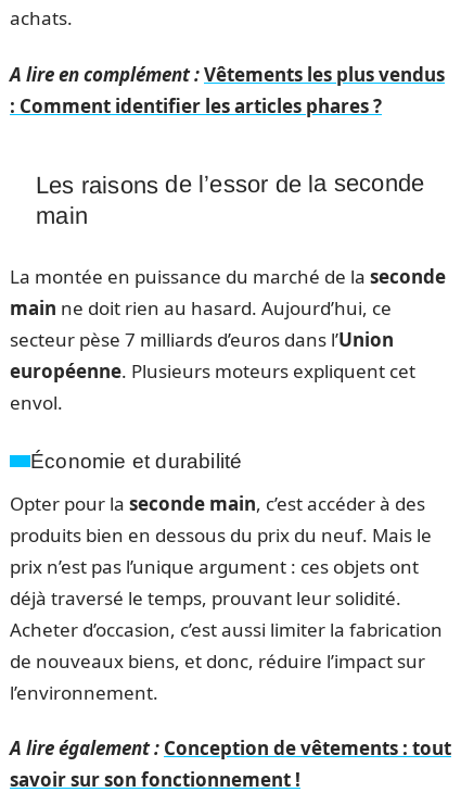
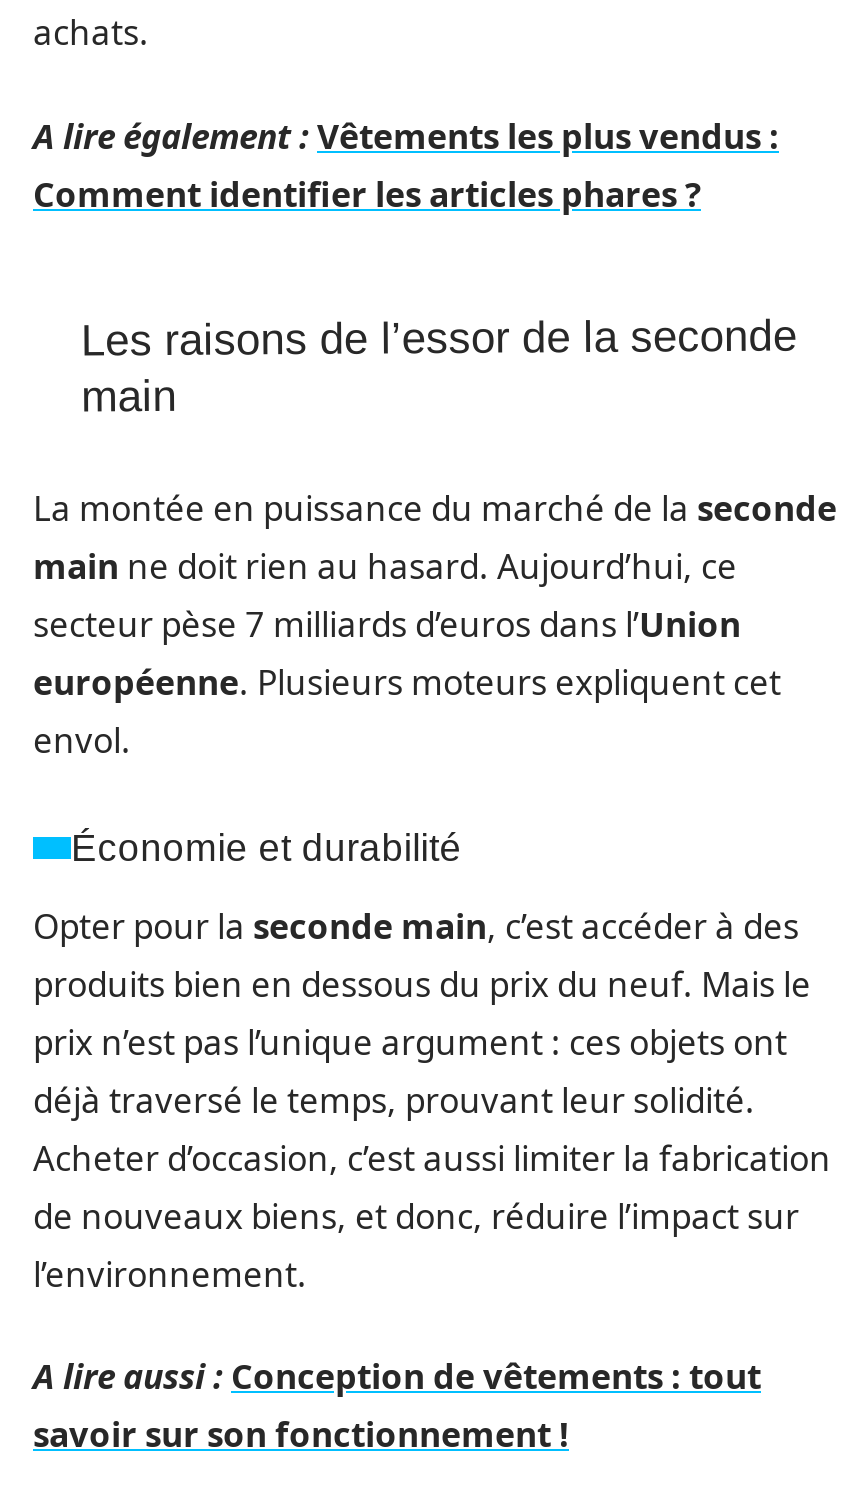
[10,61,445,118] A lire en complément : Vêtements les plus vendus | : Comment identifier les articles phares ? -> [33,112,779,216] A lire également : Vêtements les plus vendus : | Comment identifier les articles phares ?
[10,735,451,760] A lire également : Conception de vêtements : tout -> [33,1353,761,1399] A lire aussi : Conception de vêtements : tout

